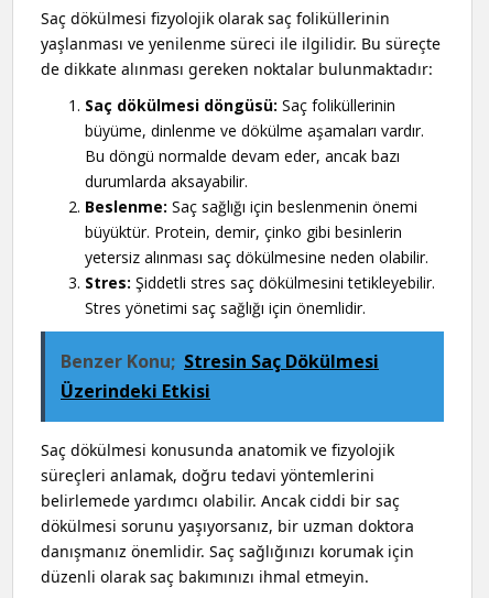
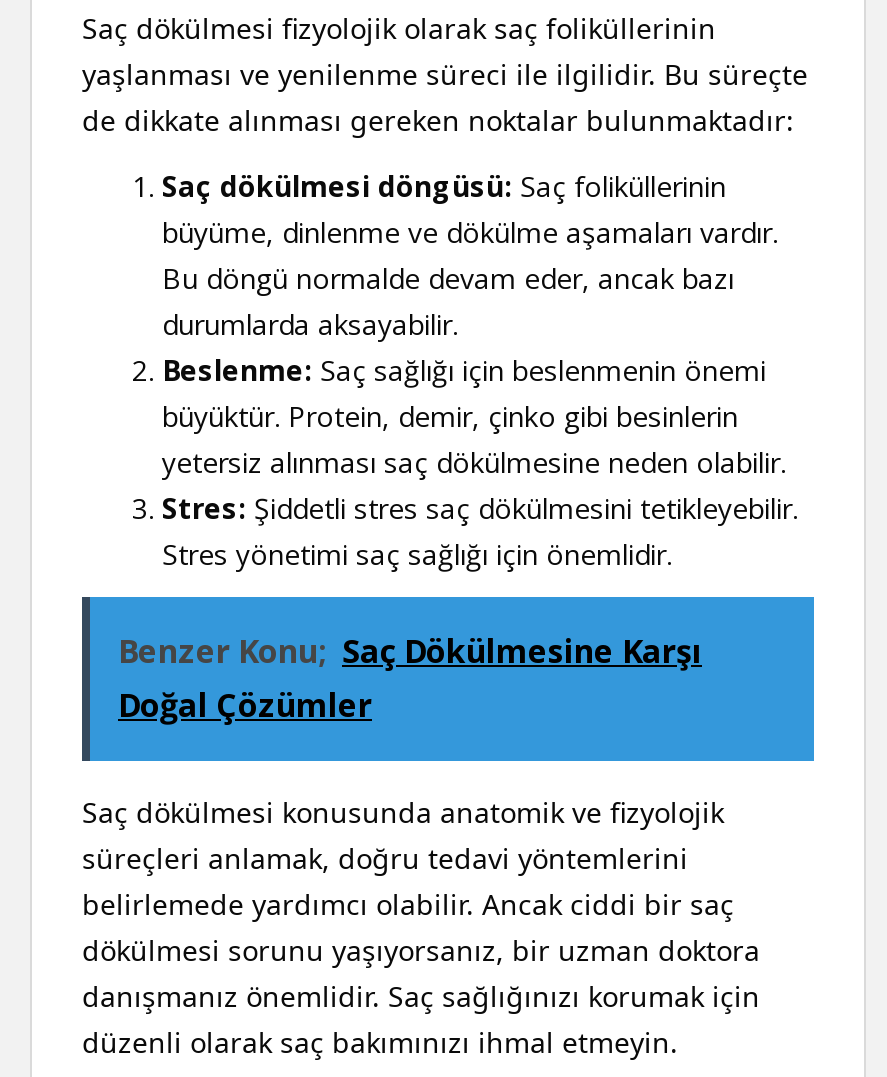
[61,349,379,403] Benzer Konu; Stresin Saç Dökülmesi | Üzerindeki Etkisi -> [118,629,702,727] Benzer Konu; Saç Dökülmesine Karşı | Doğal Çözümler

